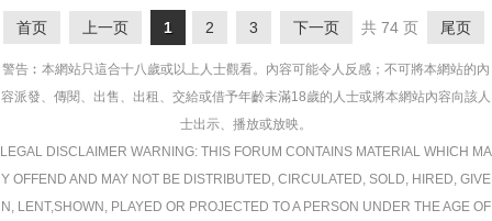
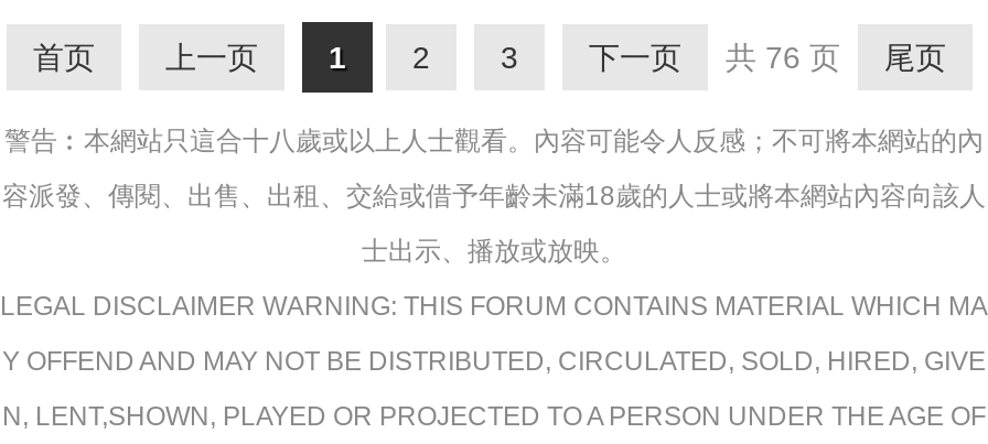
[16,19,471,36] 首页 上一页 1 2 3 下一页 共 74 页 尾页 -> [33,40,946,75] 首页 上一页 1 2 3 下一页 共 76 页 尾页

